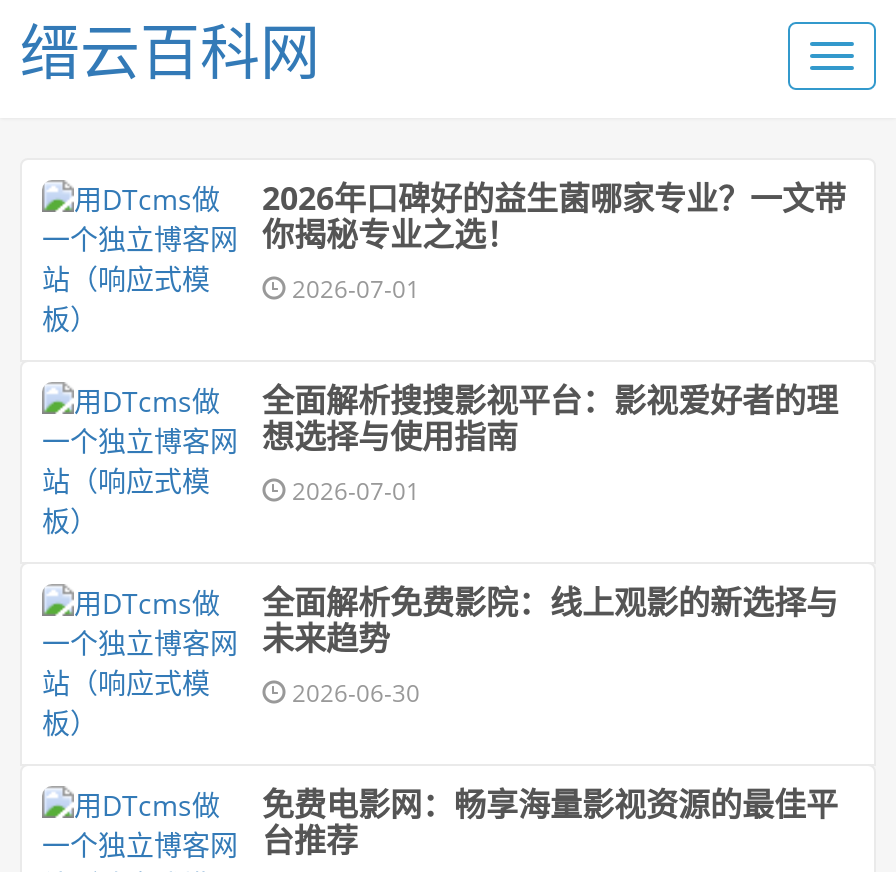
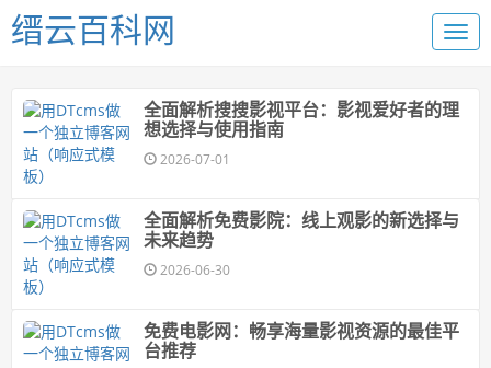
[262,176,846,306] 2026年口碑好的益生菌哪家专业？一文带 | 你揭秘专业之选！ | 2026-07-01 -> none

